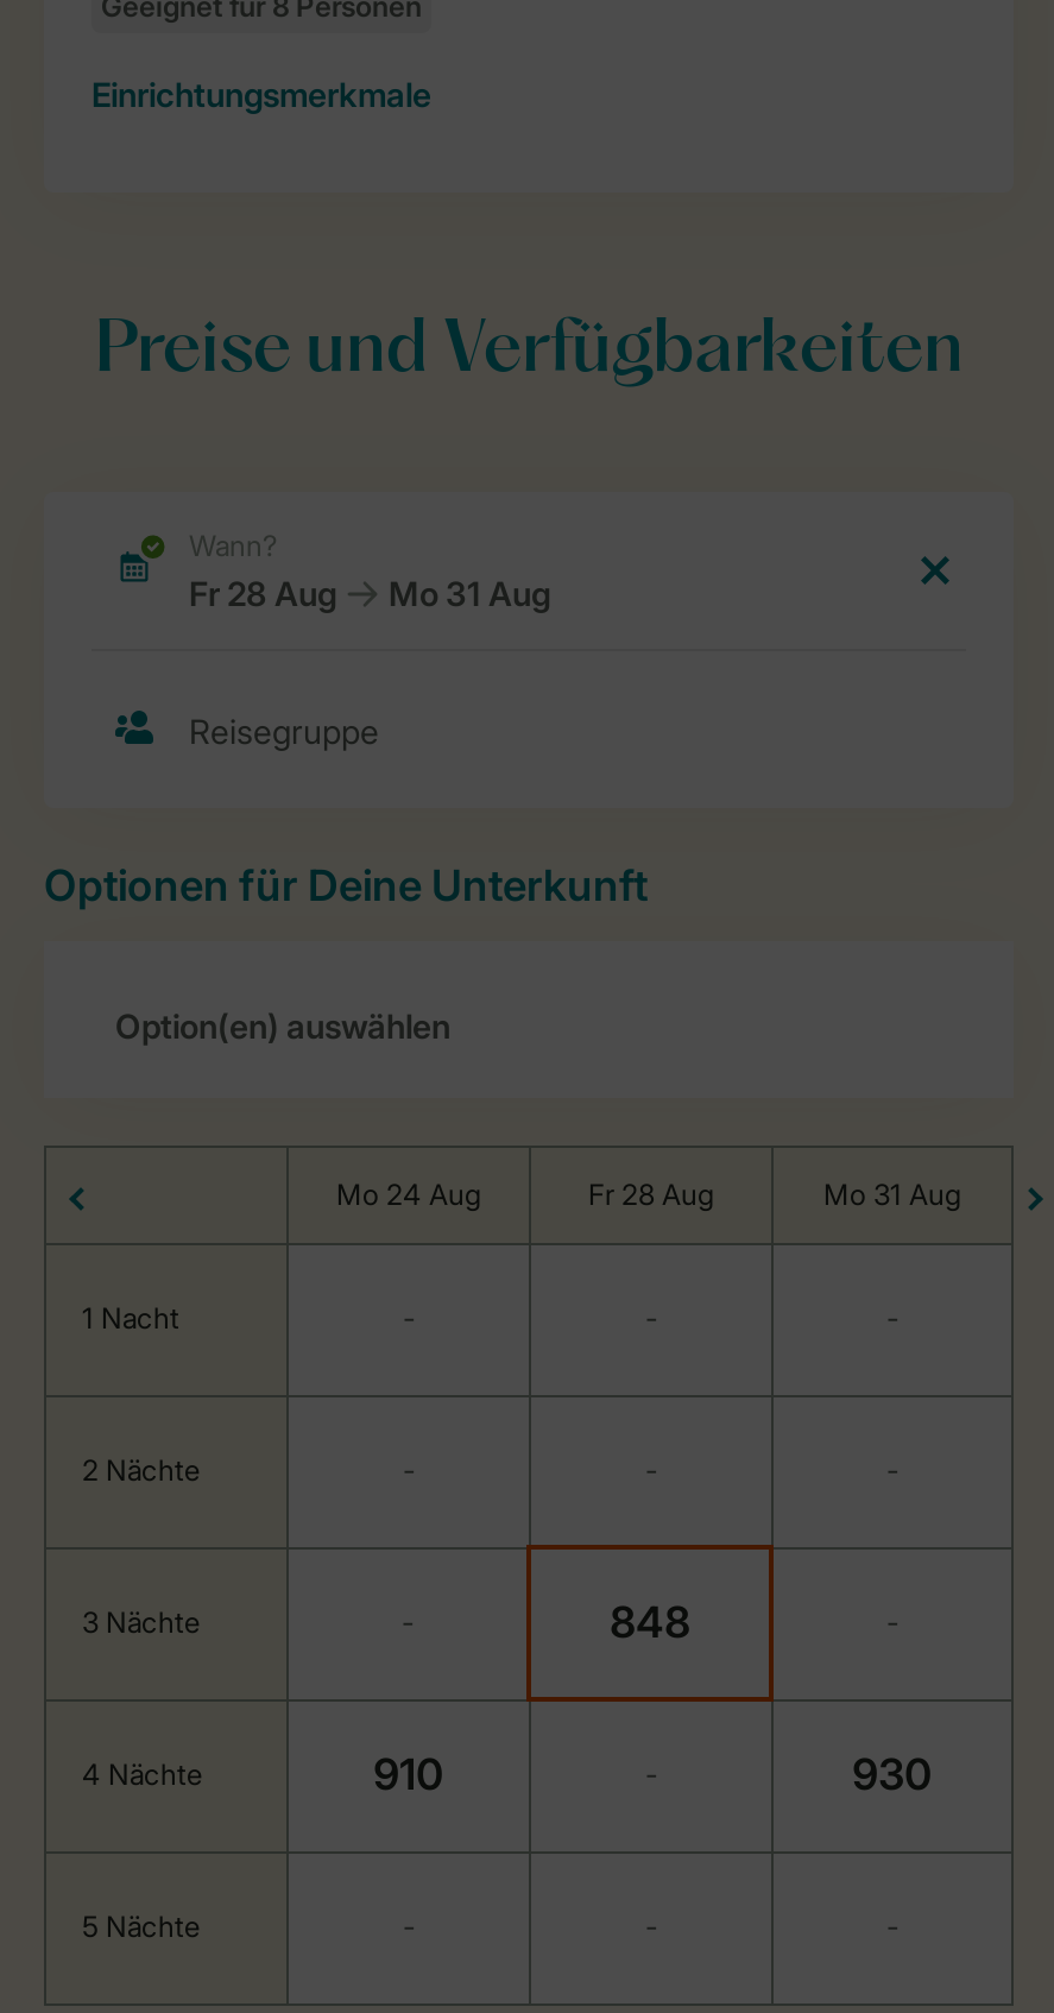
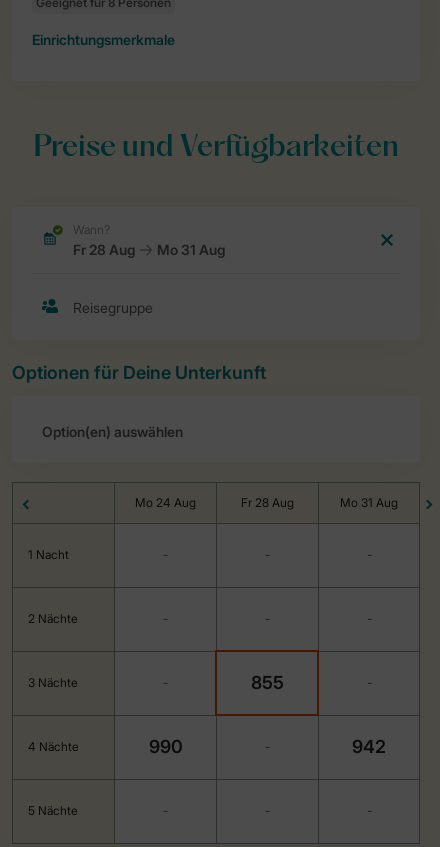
[610,1597,690,1647] 848 -> [250,672,283,693] 855
[373,1749,444,1799] 910 -> [148,736,182,757] 990
[852,1749,933,1799] 930 -> [352,736,386,757] 942

